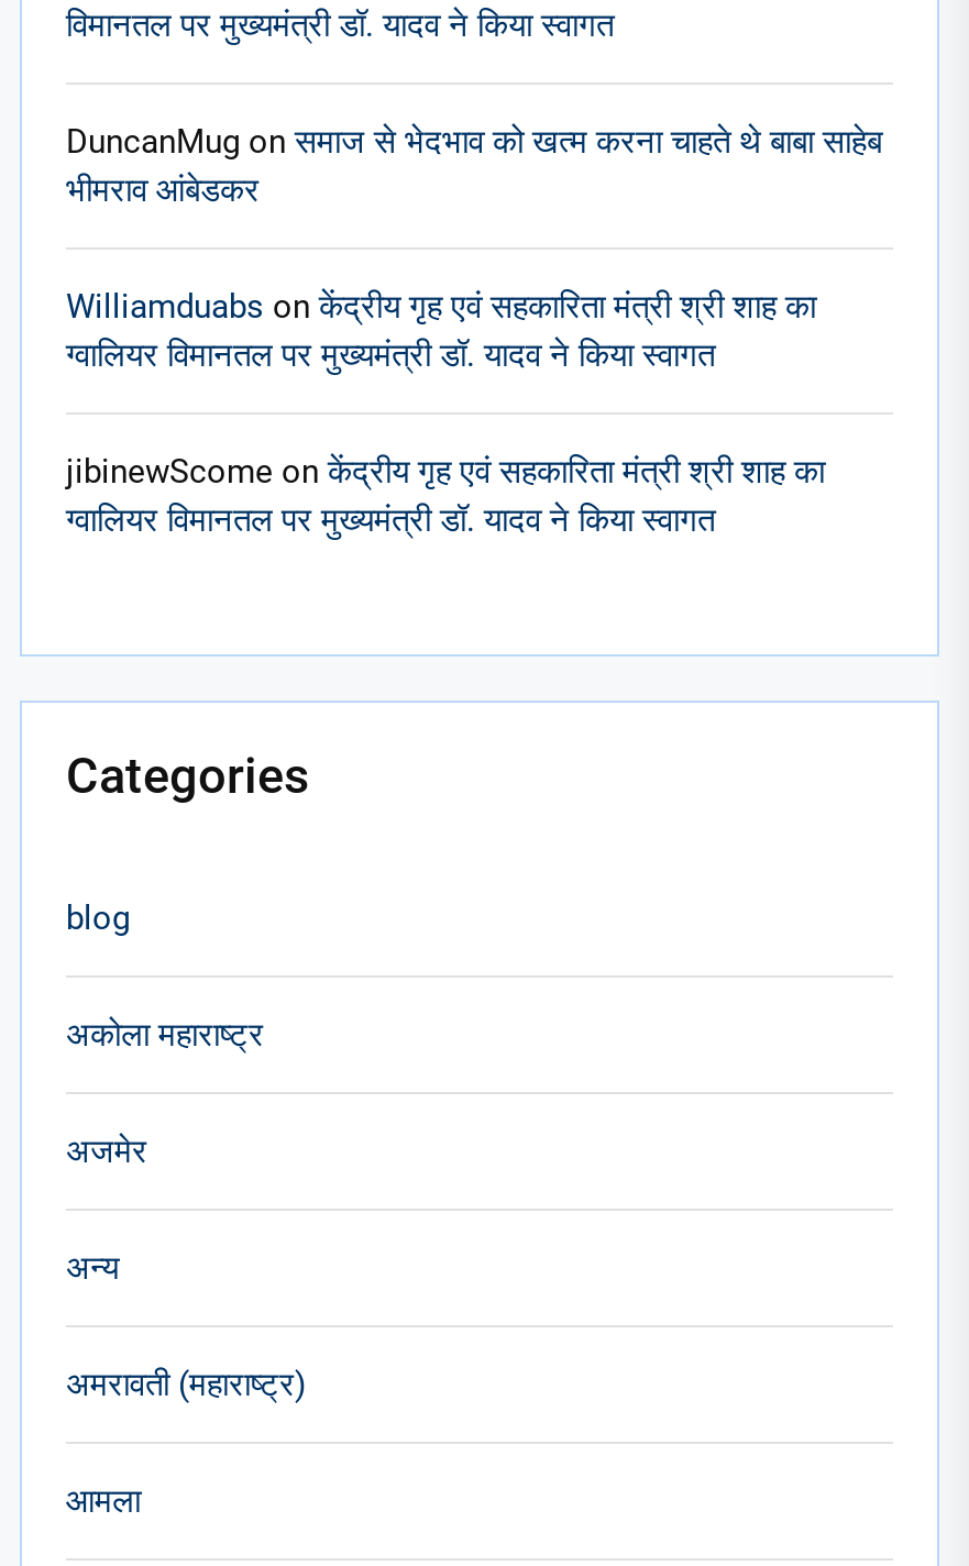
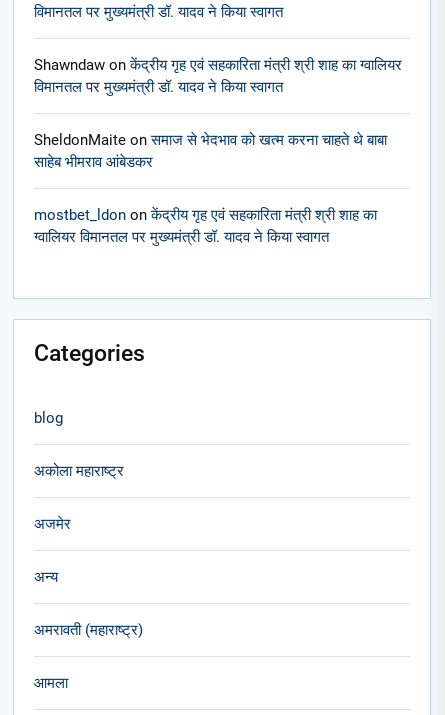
[66,122,882,210] DuncanMug on समाज से भेदभाव को खत्म करना चाहते थे बाबा साहेब | भीमराव आंबेडकर -> [34,55,402,95] Shawndaw on केंद्रीय गृह एवं सहकारिता मंत्री श्री शाह का ग्वालियर | विमानतल पर मुख्यमंत्री डॉ. यादव ने किया स्वागत
[66,287,816,375] Williamduabs on केंद्रीय गृह एवं सहकारिता मंत्री श्री शाह का | ग्वालियर विमानतल पर मुख्यमंत्री डॉ. यादव ने किया स्वागत -> [34,130,387,170] SheldonMaite on समाज से भेदभाव को खत्म करना चाहते थे बाबा | साहेब भीमराव आंबेडकर
[66,452,825,492] jibinewScome on केंद्रीय गृह एवं सहकारिता मंत्री श्री शाह का -> [34,205,377,223] mostbet_ldon on केंद्रीय गृह एवं सहकारिता मंत्री श्री शाह का

